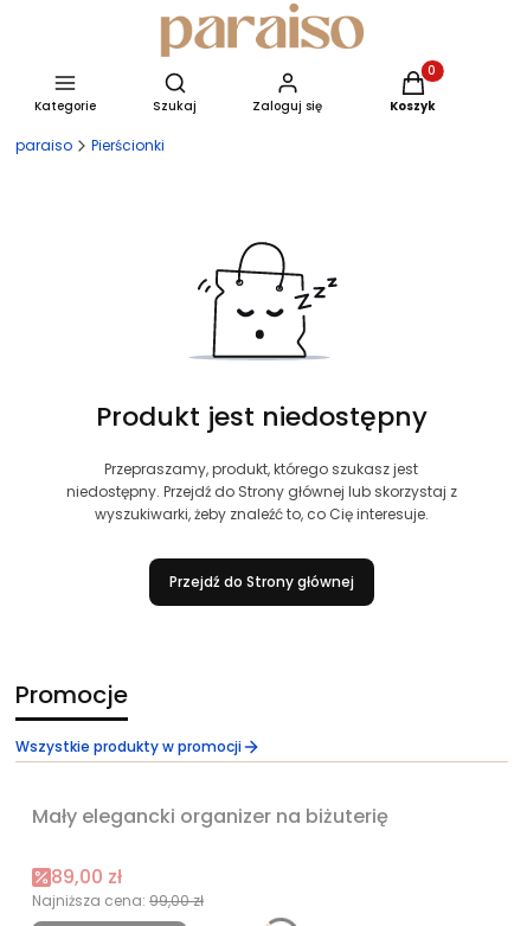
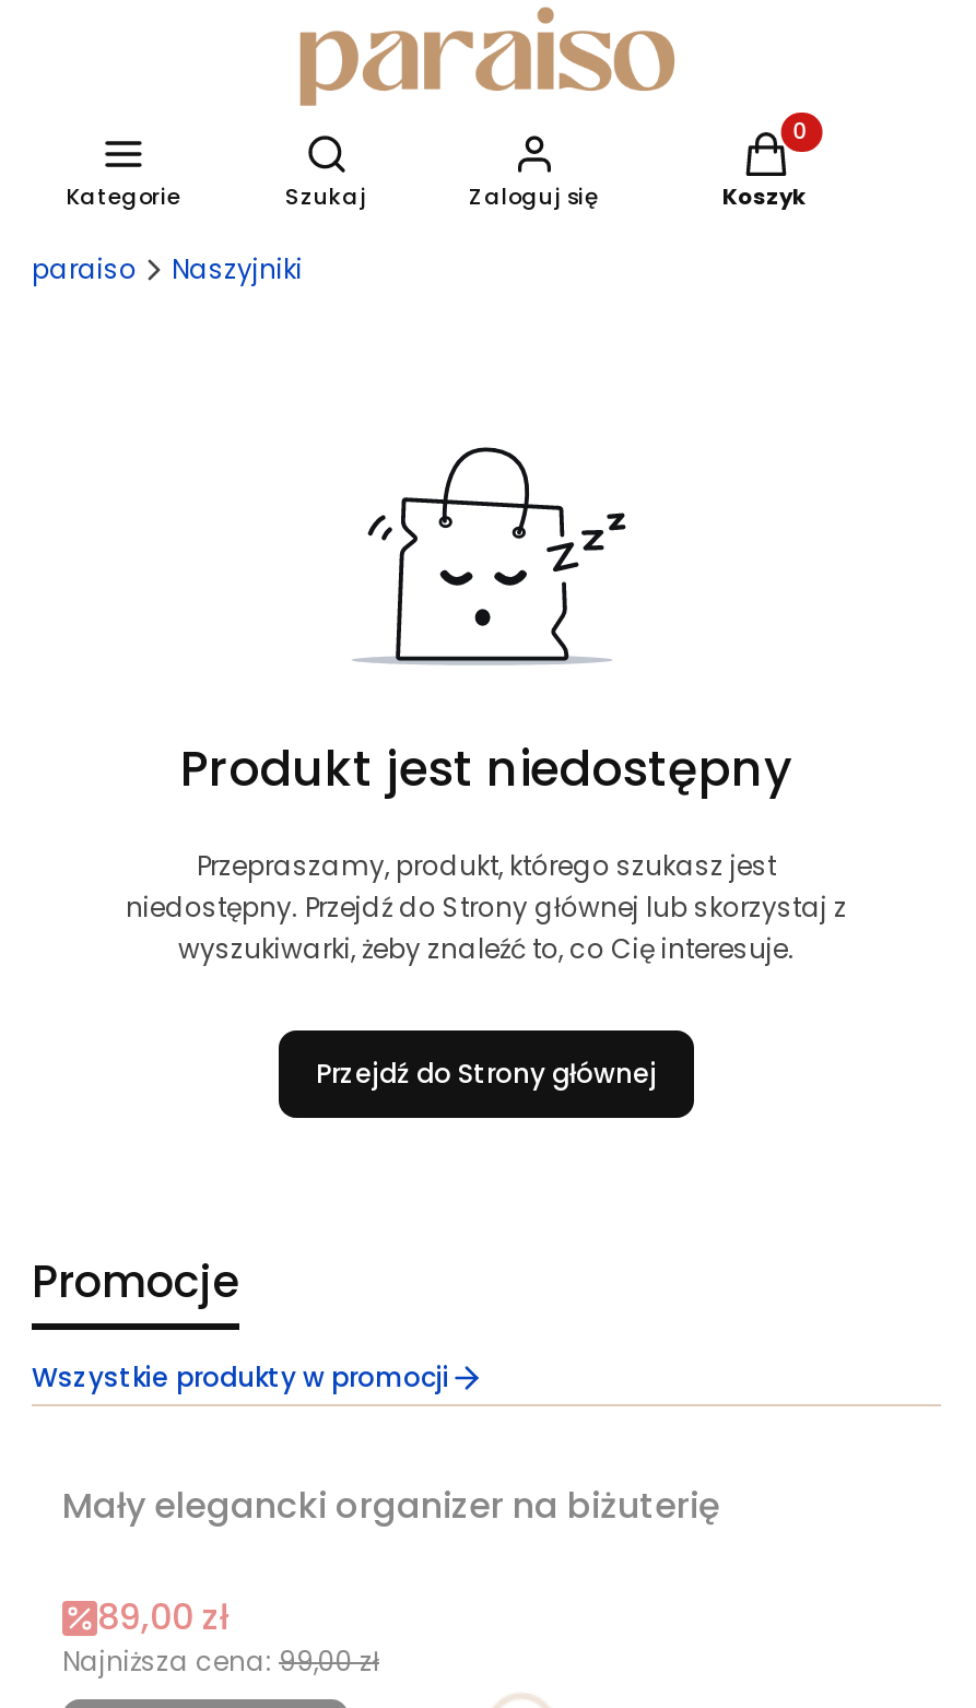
[91,135,165,155] Pierścionki -> [172,250,303,287] Naszyjniki

